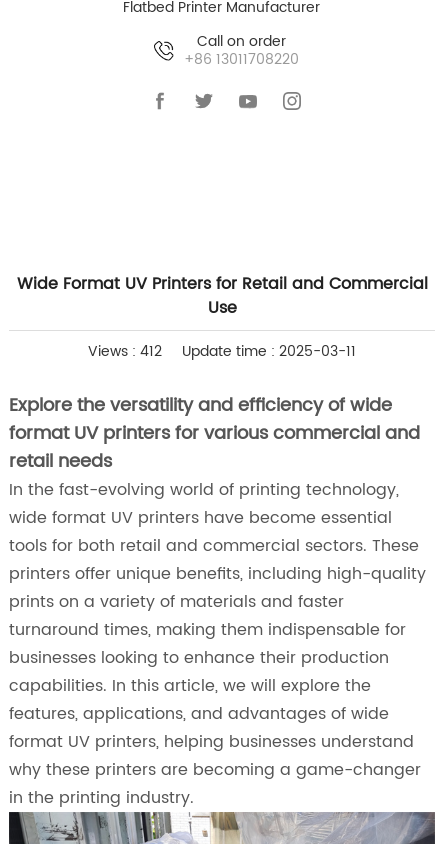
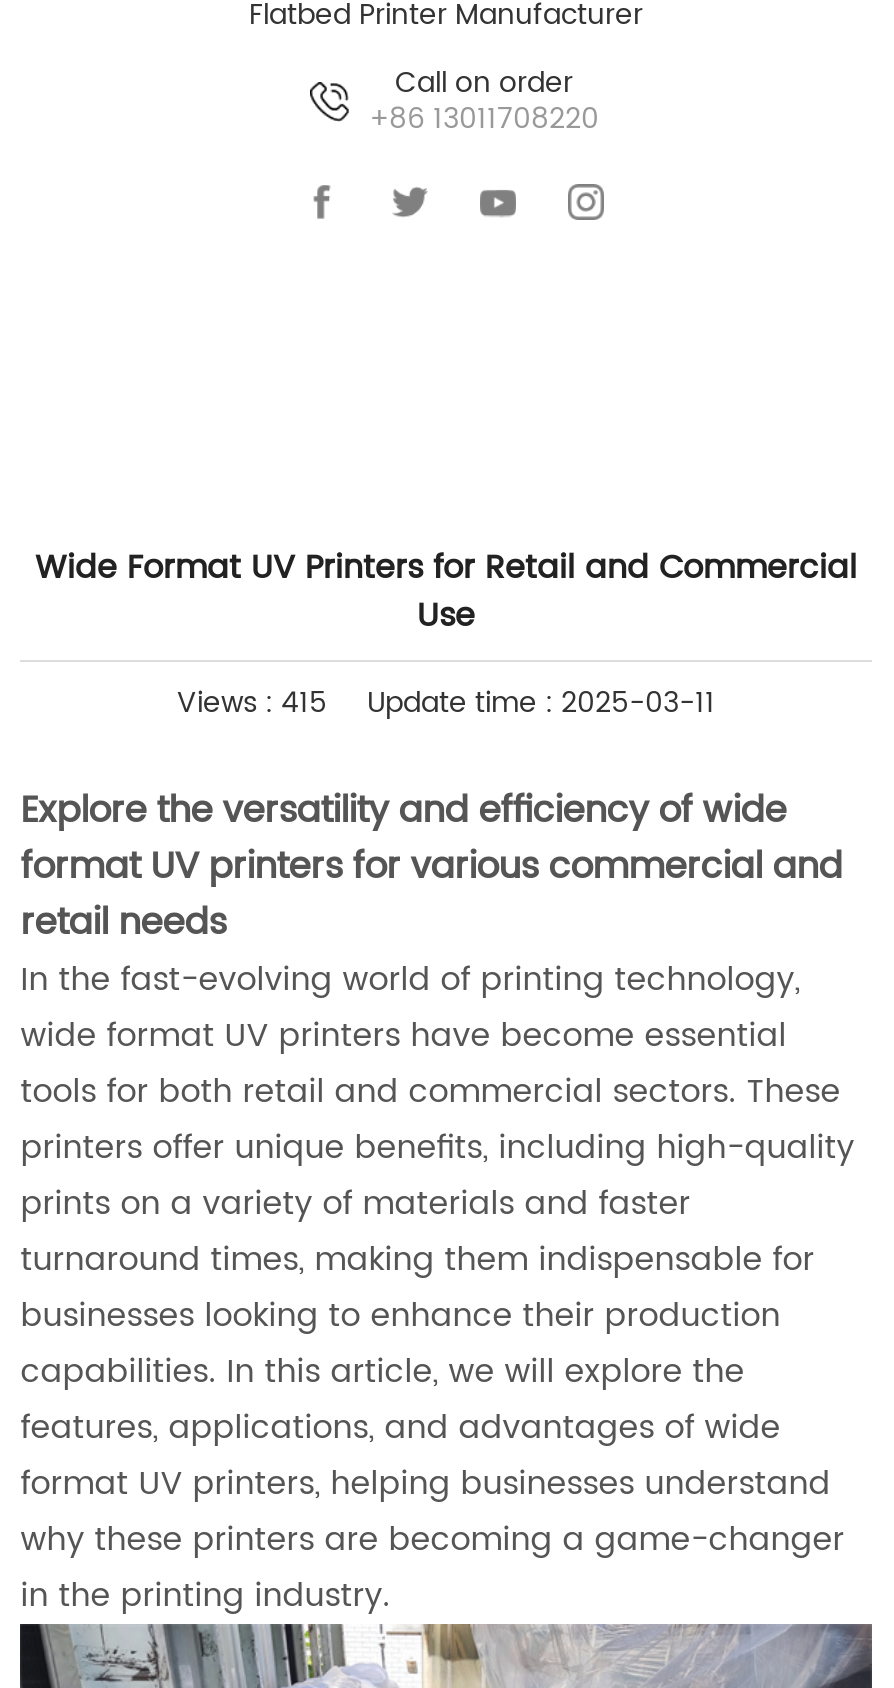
[88,340,356,363] Views : 412 Update time : 2025-03-11 -> [177,680,715,726] Views : 415 Update time : 2025-03-11

